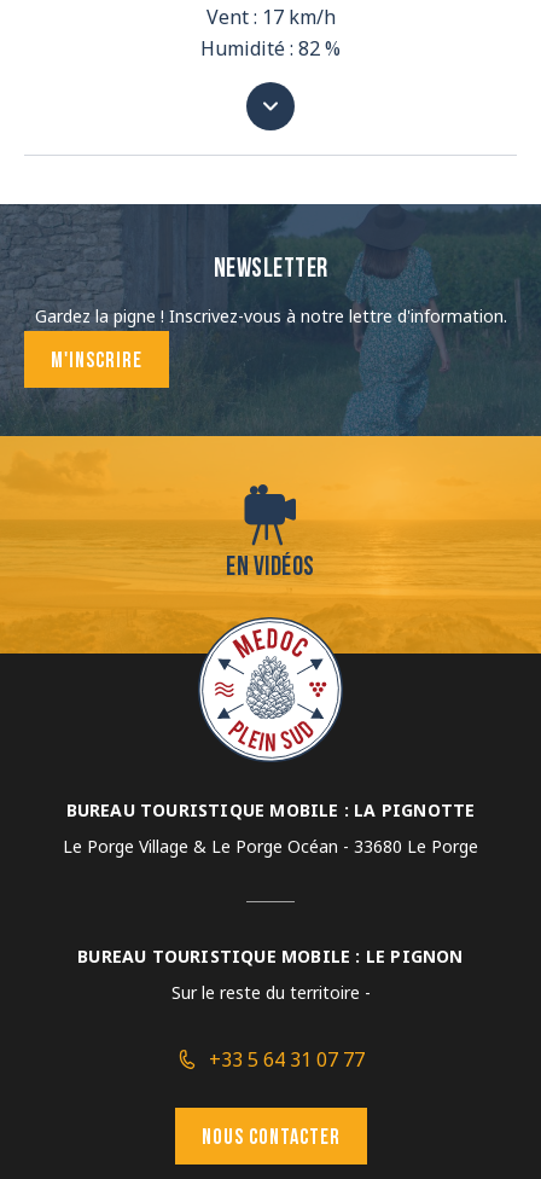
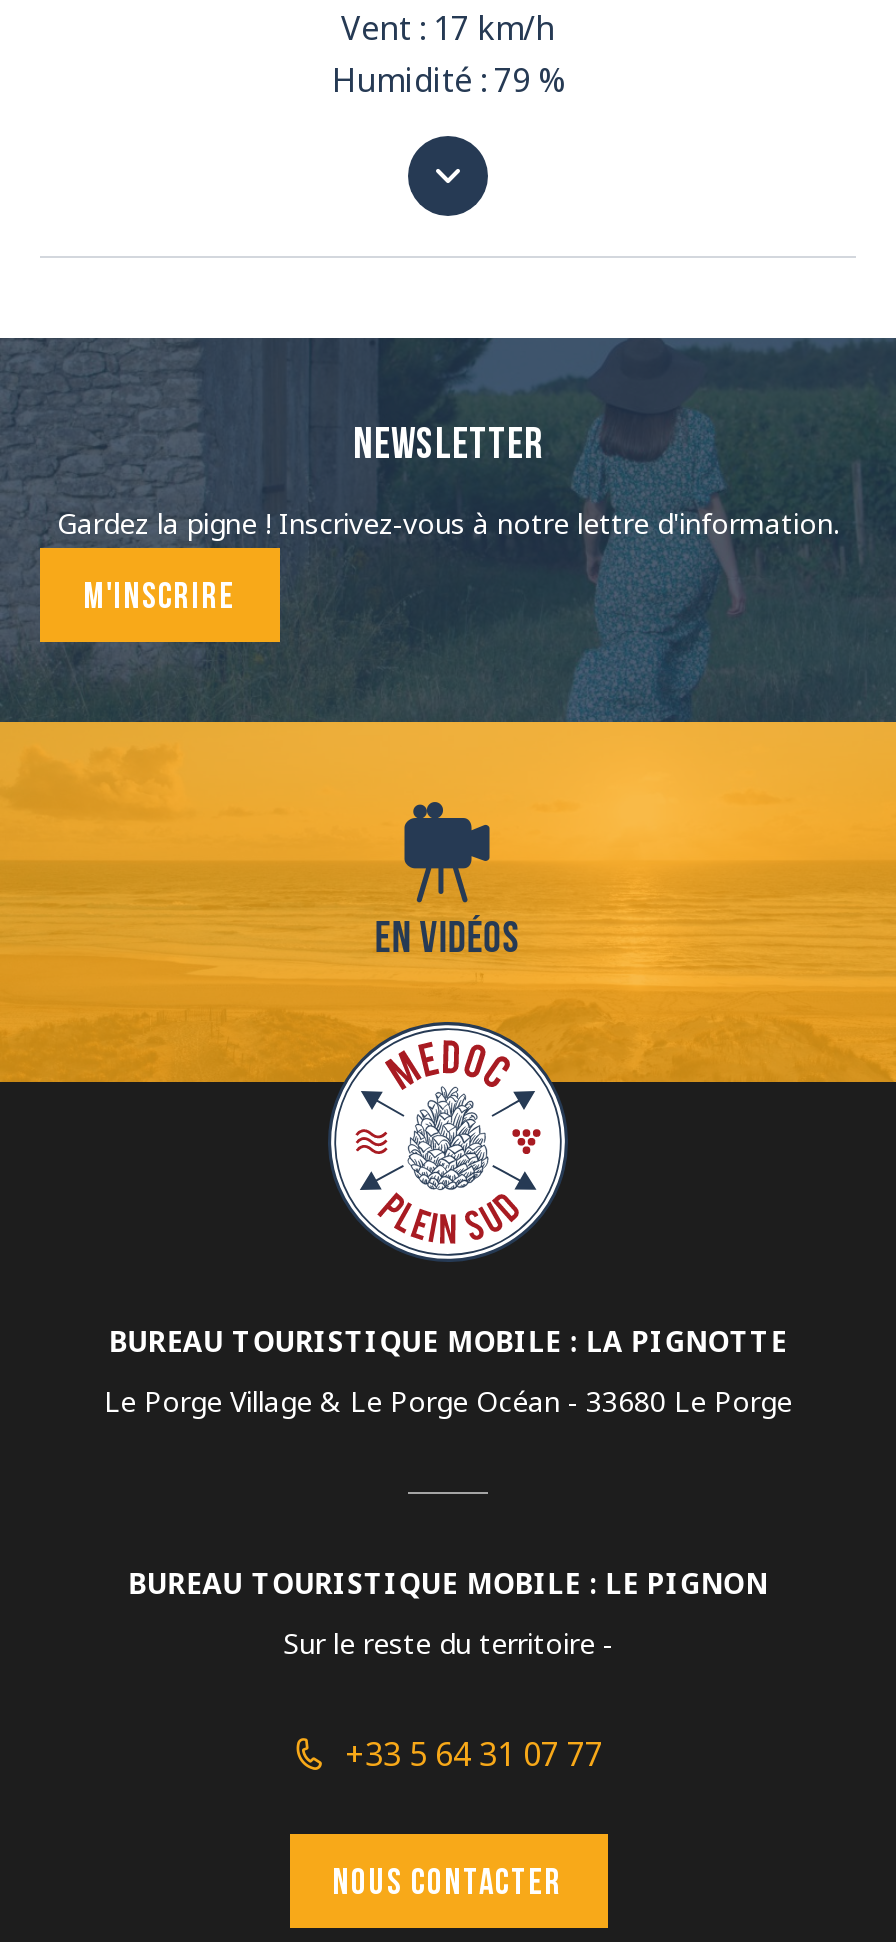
[200,35,341,62] Humidité : 82 % -> [332,58,564,102] Humidité : 79 %

